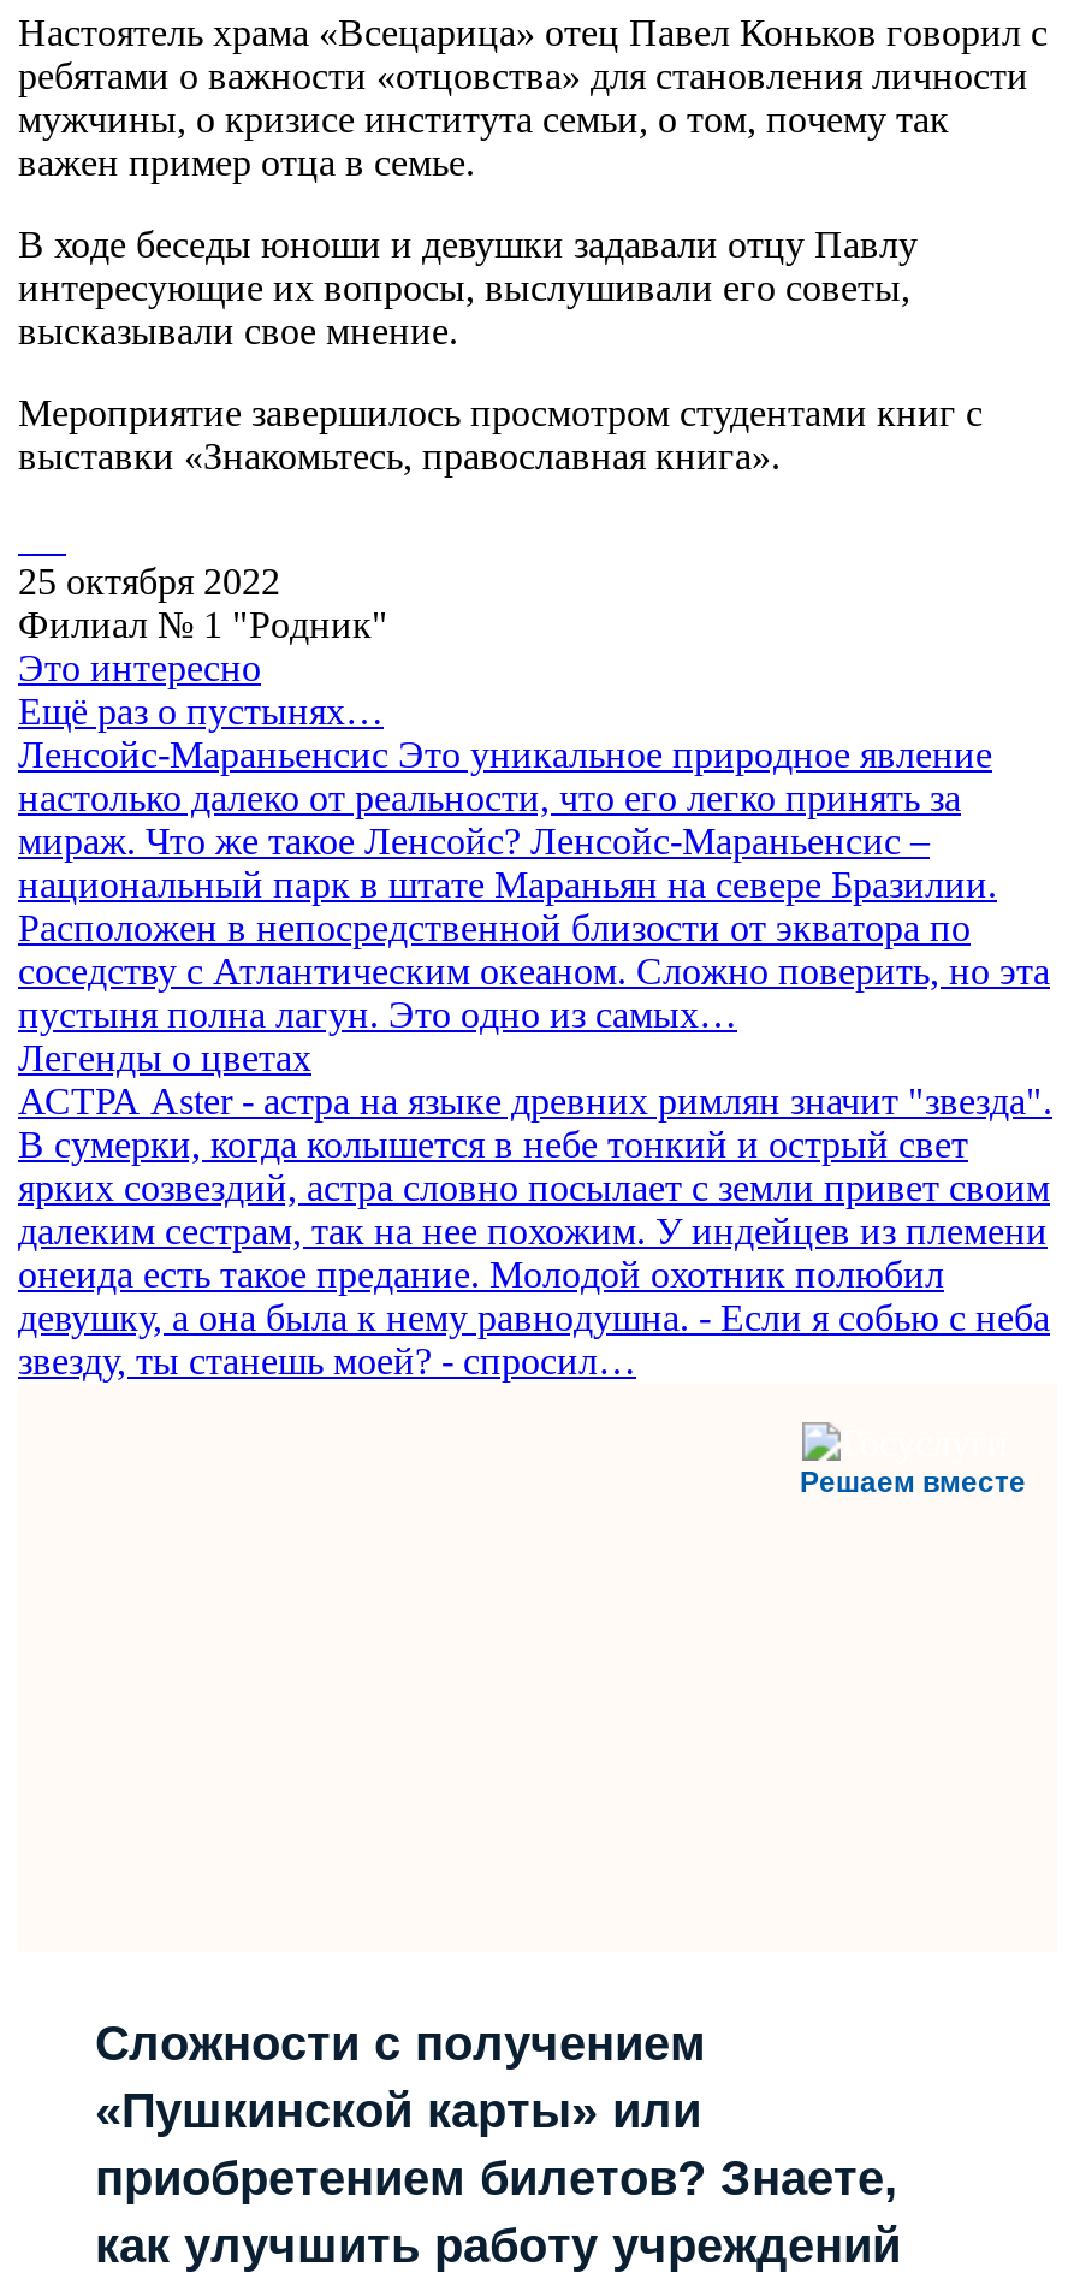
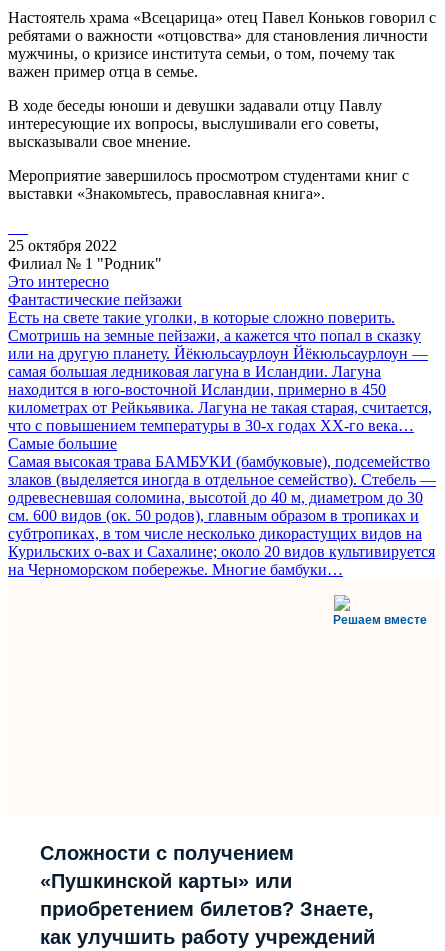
[18,690,1052,1381] Ещё раз о пустынях… | Ленсойс-Мараньенсис Это уникальное природное явление | настолько далеко от реальности, что его легко принять за | мираж. Что же такое Ленсойс? Ленсойс-Мараньенсис – | национальный парк в штате Мараньян на севере Бразилии. | Расположен в непосредственной близости от экватора по | соседству с Атлантическим океаном. Сложно поверить, но эта | пустыня полна лагун. Это одно из самых… | Легенды о цветах | АСТРА Aster - астра на языке древних римлян значит "звезда". | В сумерки, когда колышется в небе тонкий и острый свет | ярких созвездий, астра словно посылает с земли привет своим | далеким сестрам, так на нее похожим. У индейцев из племени | онеида есть такое предание. Молодой охотник полюбил | девушку, а она была к нему равнодушна. - Если я собью с неба | звезду, ты станешь моей? - спросил… -> [8,291,436,578] Фантастические пейзажи | Есть на свете такие уголки, в которые сложно поверить. | Смотришь на земные пейзажи, а кажется что попал в сказку | или на другую планету. Йёкюльсаурлоун Йёкюльсаурлоун — | самая большая ледниковая лагуна в Исландии. Лагуна | находится в юго-восточной Исландии, примерно в 450 | километрах от Рейкьявика. Лагуна не такая старая, считается, | что с повышением температуры в 30-х годах XX-го века… | Самые большие | Самая высокая трава БАМБУКИ (бамбуковые), подсемейство | злаков (выделяется иногда в отдельное семейство). Стебель — | одревесневшая соломина, высотой до 40 м, диаметром до 30 | см. 600 видов (ок. 50 родов), главным образом в тропиках и | субтропиках, в том числе несколько дикорастущих видов на | Курильских о-вах и Сахалине; около 20 видов культивируется | на Черноморском побережье. Многие бамбуки…

